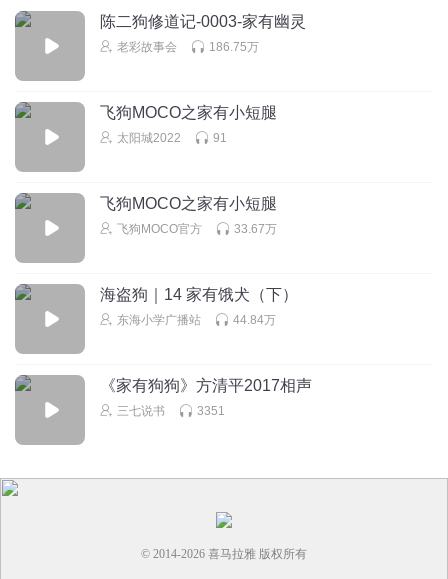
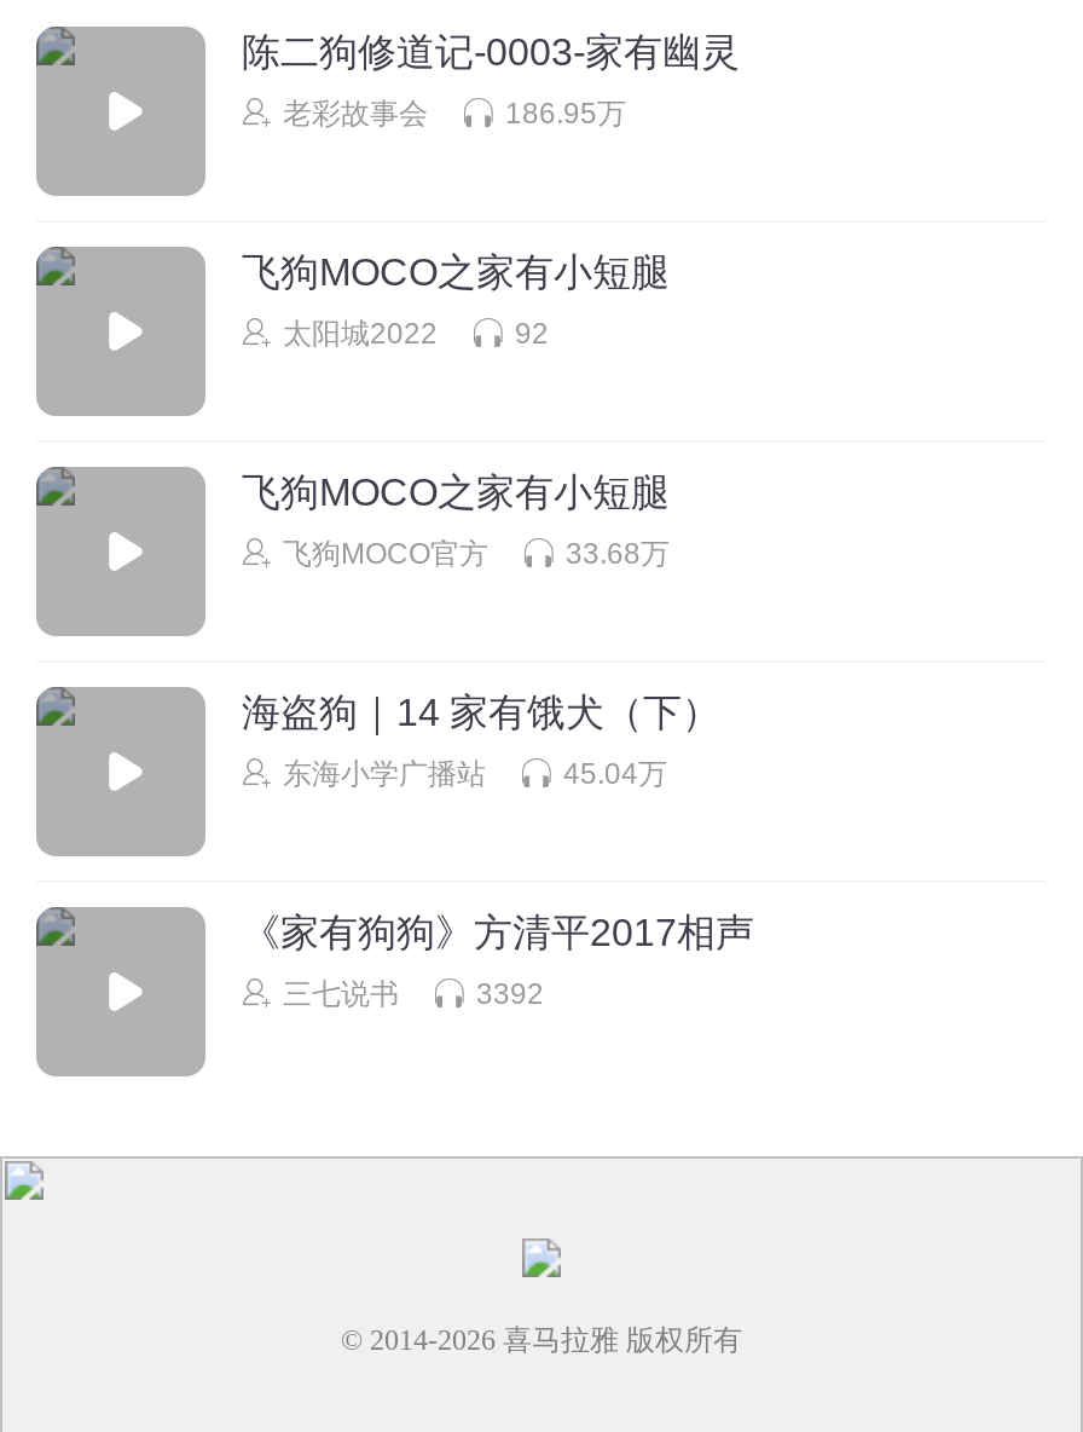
[209,39,259,53] 186.75万 -> [505,96,626,129] 186.95万
[213,130,227,144] 91 -> [515,316,549,350] 92
[234,221,277,235] 33.67万 -> [566,536,670,570] 33.68万
[233,312,276,326] 44.84万 -> [563,756,667,790] 45.04万
[197,403,225,417] 3351 -> [476,976,544,1010] 3392

